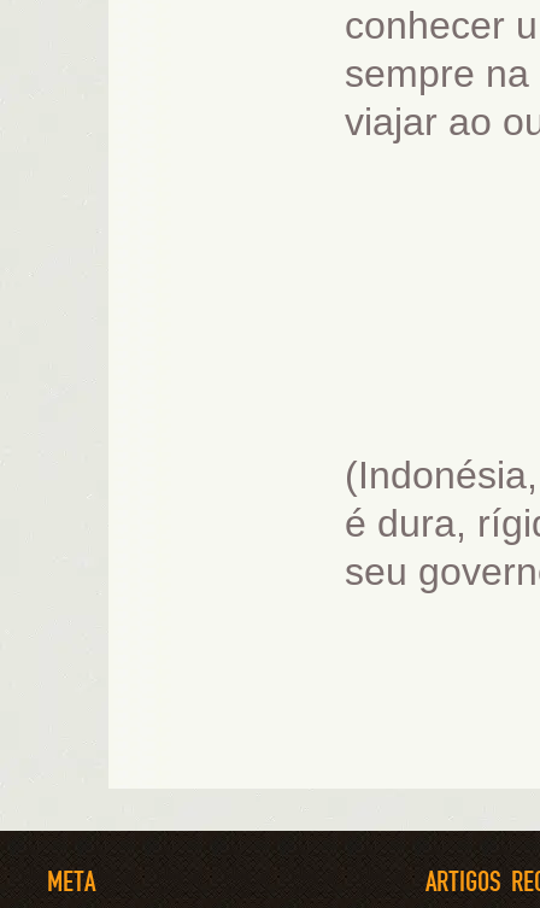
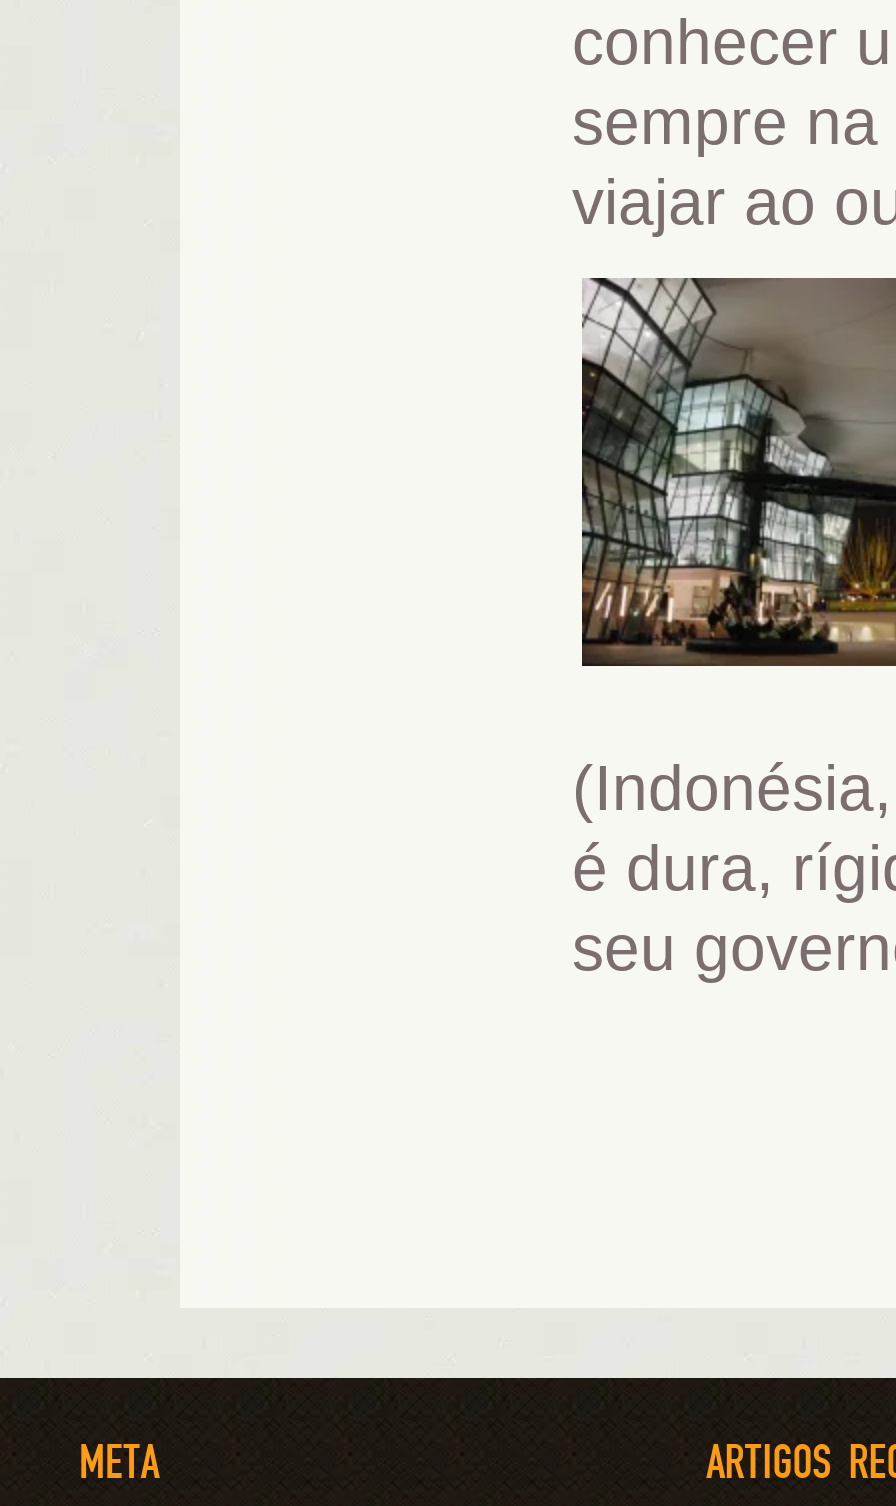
none -> [580,276,890,668] [image]

